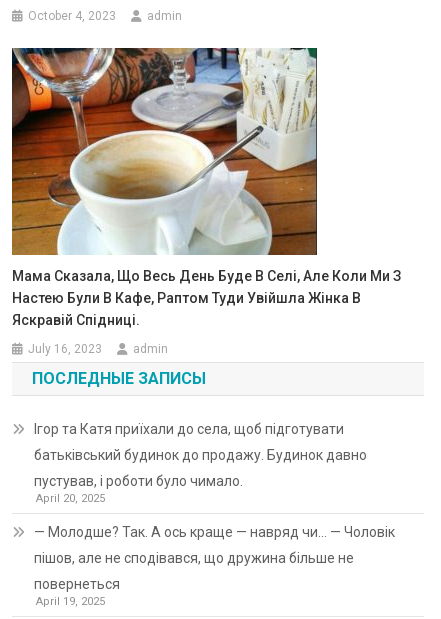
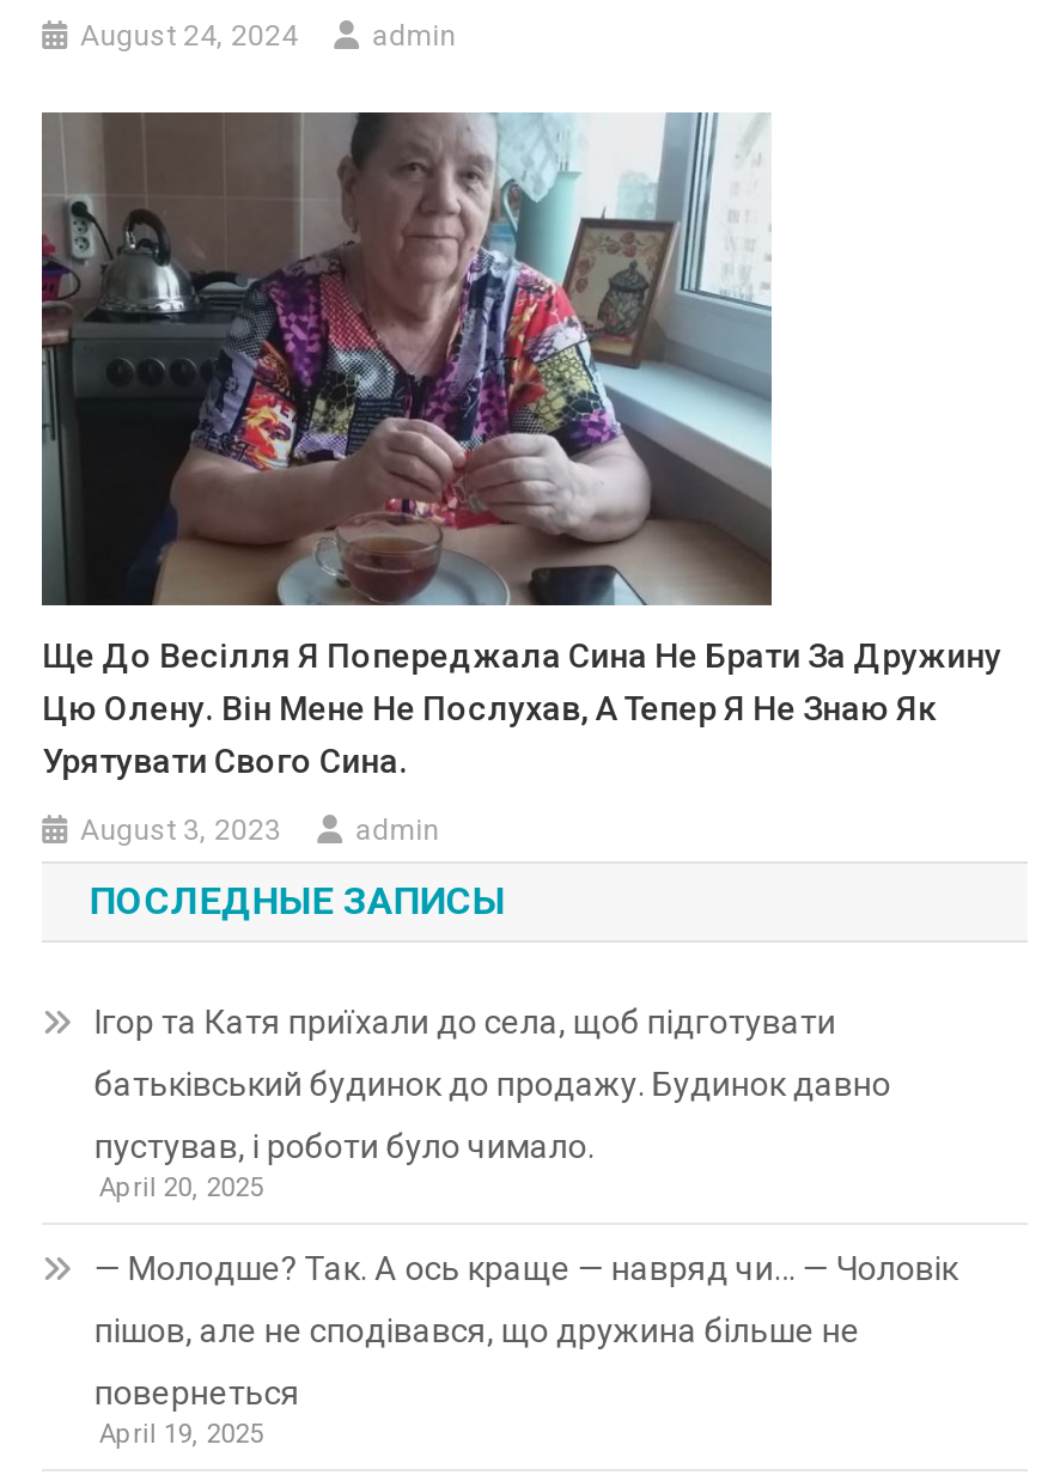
[28,9,116,23] October 4, 2023 -> [80,19,298,52] August 24, 2024
[11,47,401,328] [image] | Мама Сказала, Що Весь День Буде В Селі, Але Коли Ми З | Настею Були В Кафе, Раптом Туди Увійшла Жінка В | Яскравій Спідниці. -> [39,111,1002,779] [image] | Ще До Весілля Я Попереджала Сина Не Брати За Дружину | Цю Олену. Він Мене Не Послухав, А Тепер Я Не Знаю Як | Урятувати Свого Сина.
[28,342,102,356] July 16, 2023 -> [80,813,281,846] August 3, 2023

